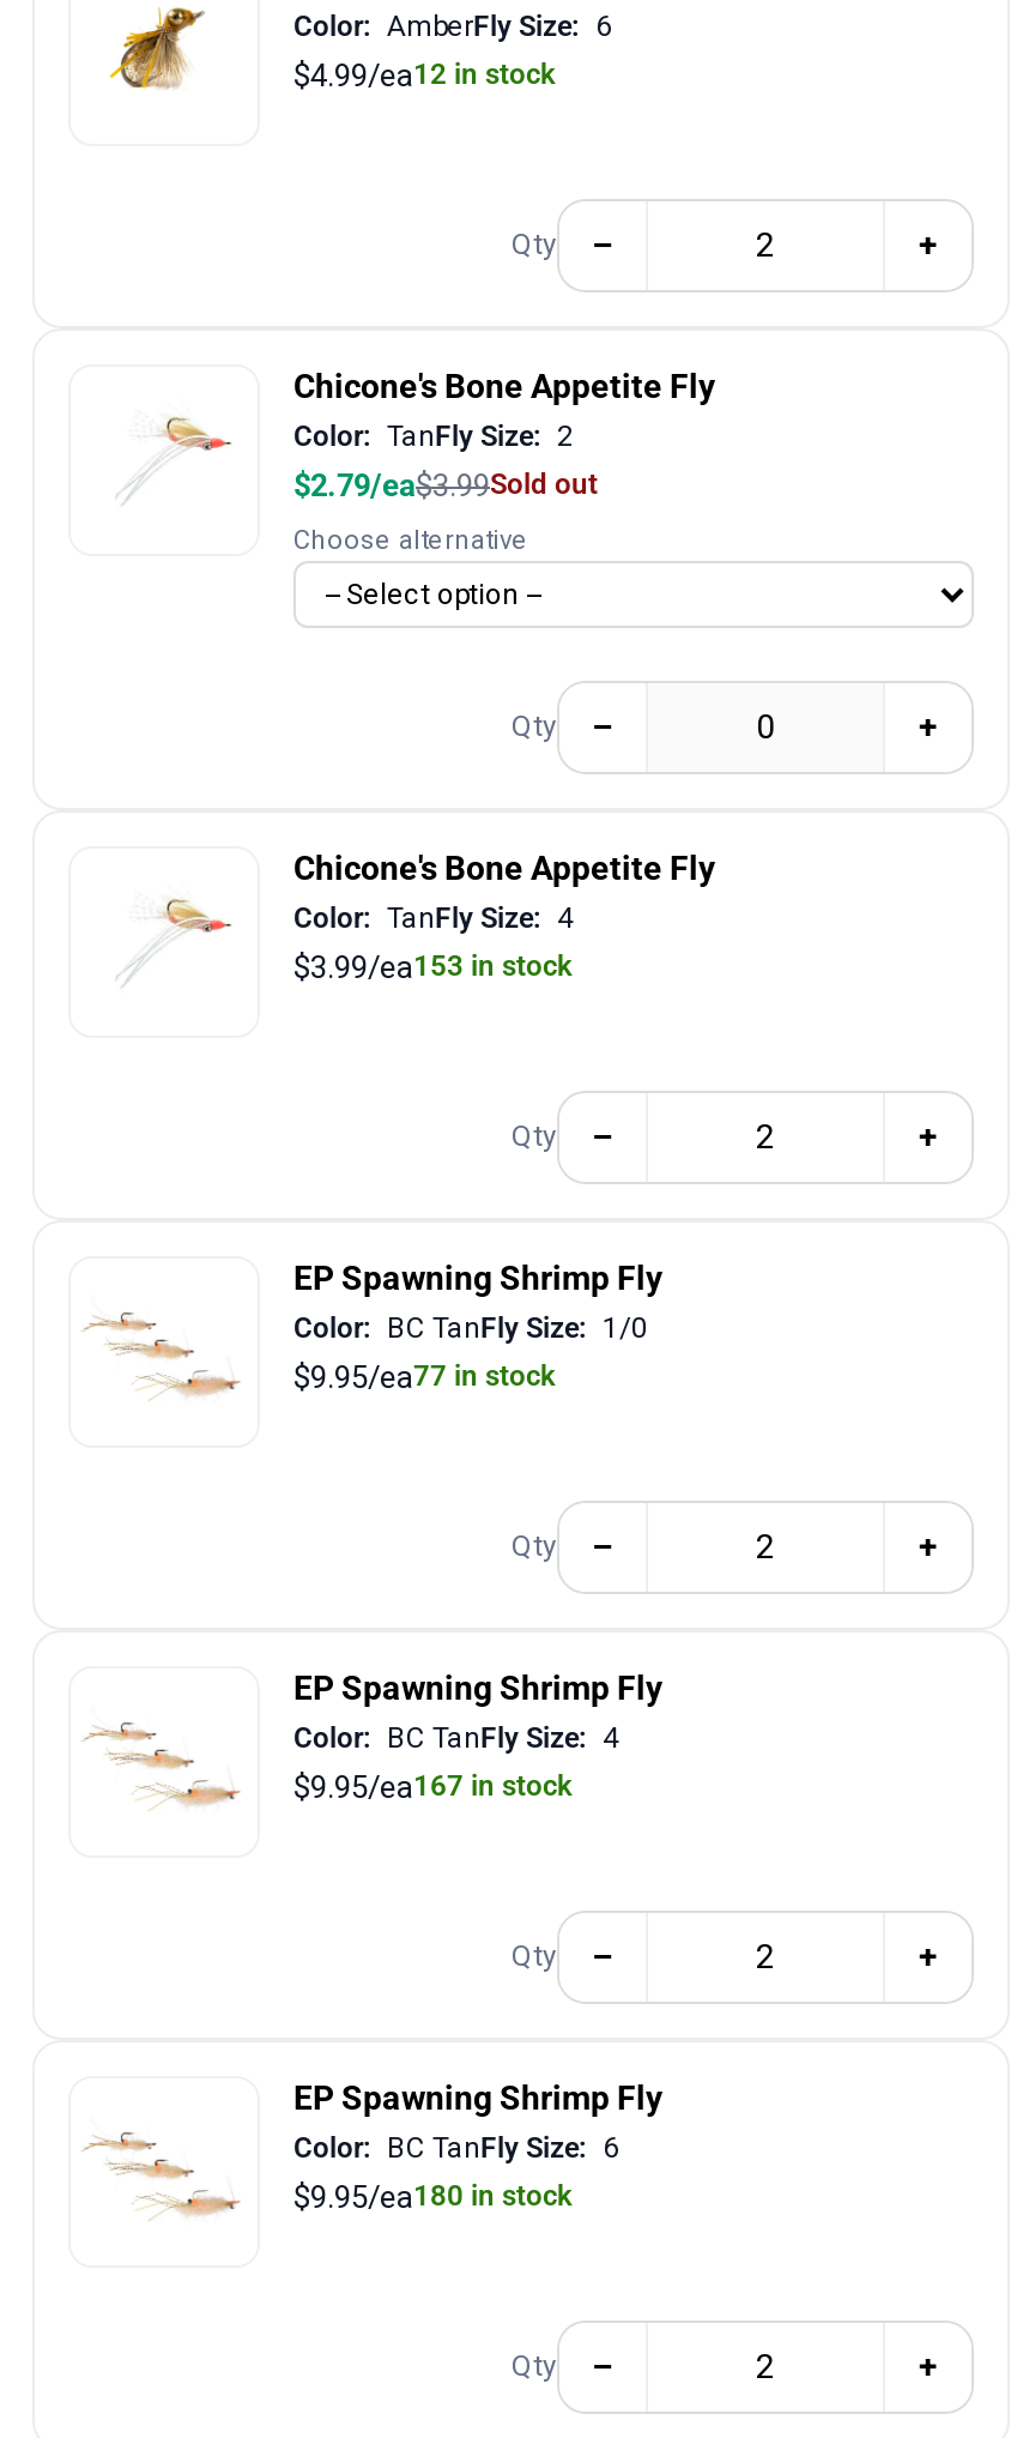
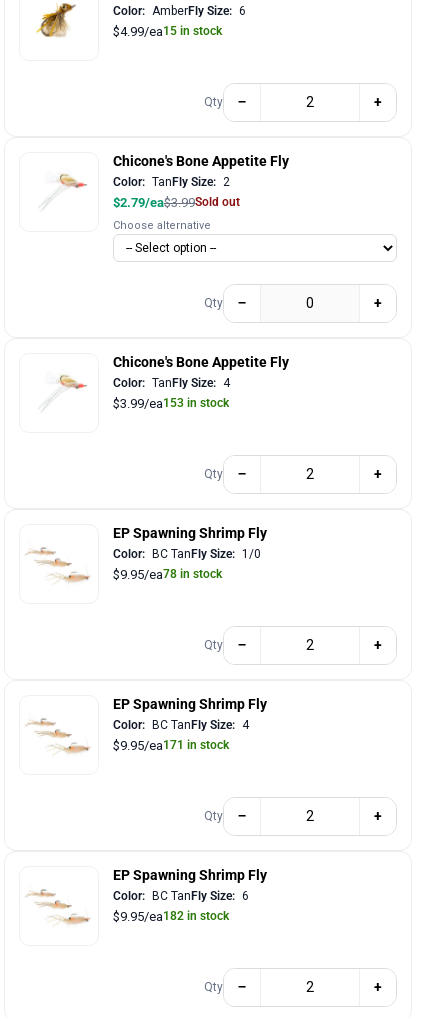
[293,57,555,93] $4.99/ea12 in stock -> [113,24,222,39] $4.99/ea15 in stock
[293,1359,555,1395] $9.95/ea77 in stock -> [113,567,222,582] $9.95/ea78 in stock
[293,1769,571,1805] $9.95/ea167 in stock -> [113,738,229,753] $9.95/ea171 in stock
[293,2179,571,2215] $9.95/ea180 in stock -> [113,909,229,924] $9.95/ea182 in stock

